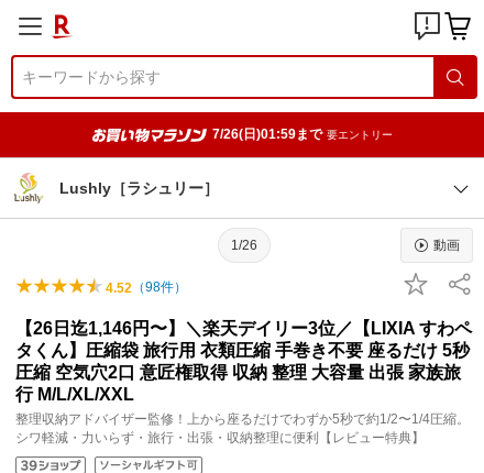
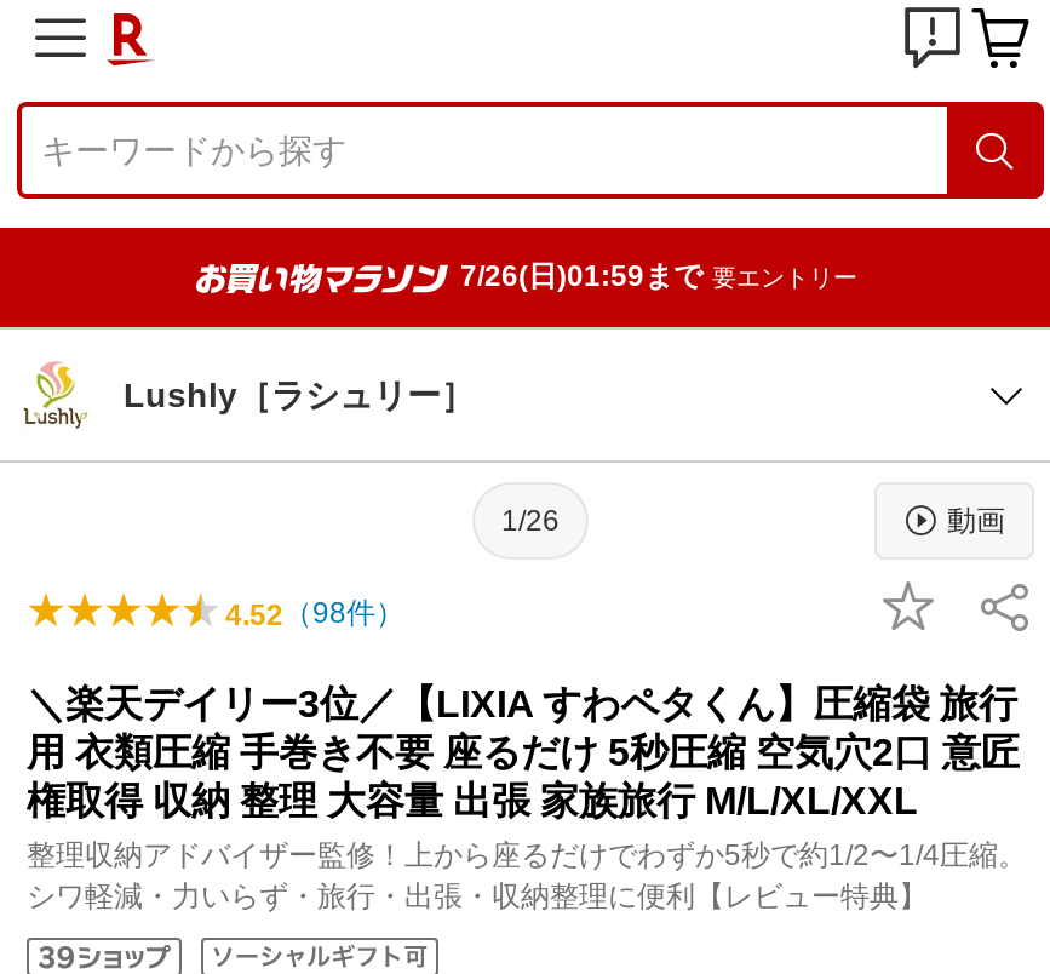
[15,319,472,404] 【26日迄1,146円〜】＼楽天デイリー3位／【LIXIA すわペ | タくん】圧縮袋 旅行用 衣類圧縮 手巻き不要 座るだけ 5秒 | 圧縮 空気穴2口 意匠権取得 収納 整理 大容量 出張 家族旅 | 行 M/L/XL/XXL -> [27,683,1020,821] ＼楽天デイリー3位／【LIXIA すわペタくん】圧縮袋 旅行 | 用 衣類圧縮 手巻き不要 座るだけ 5秒圧縮 空気穴2口 意匠 | 権取得 収納 整理 大容量 出張 家族旅行 M/L/XL/XXL

